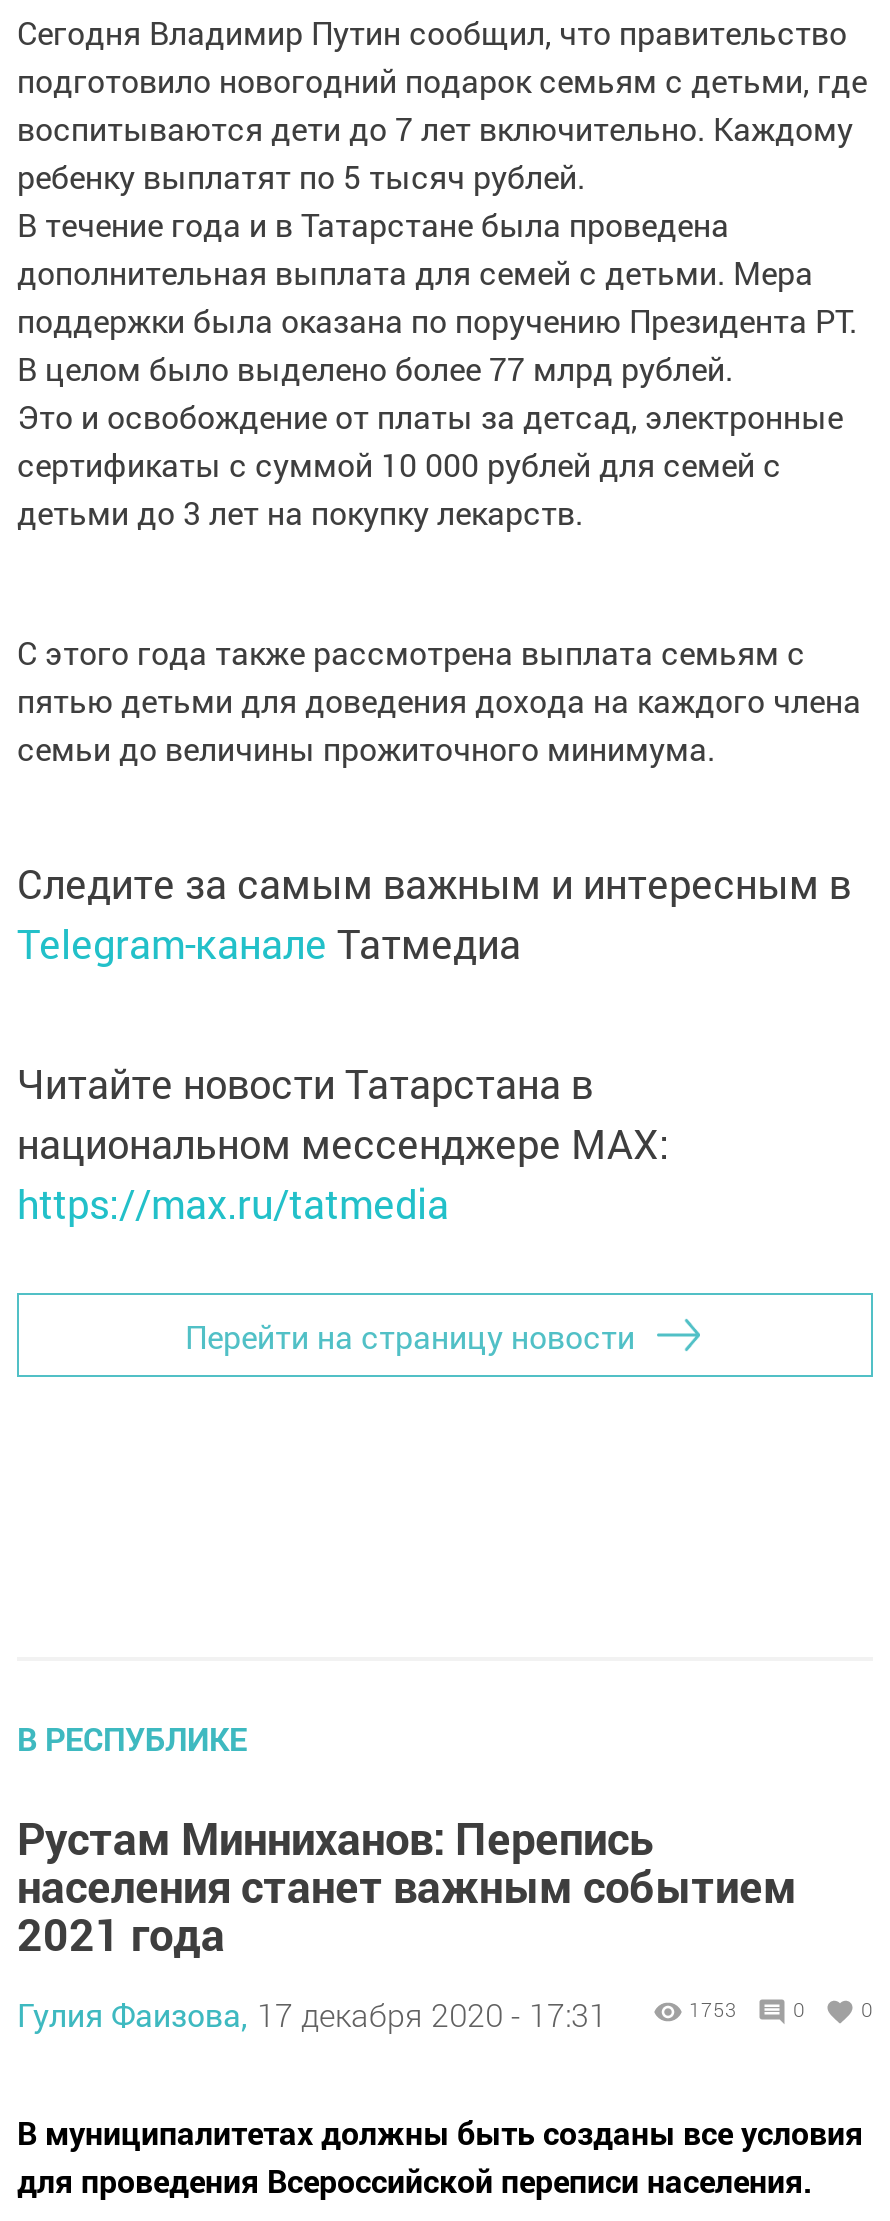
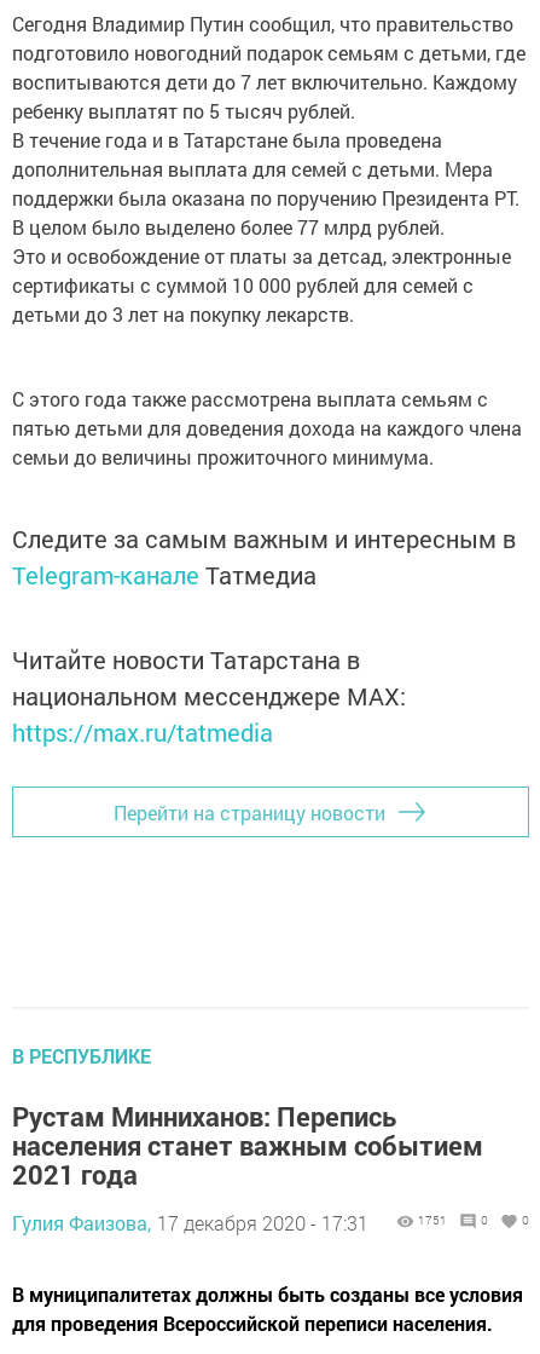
[689,1998,737,2024] 1753 -> [418,1213,447,1229] 1751

